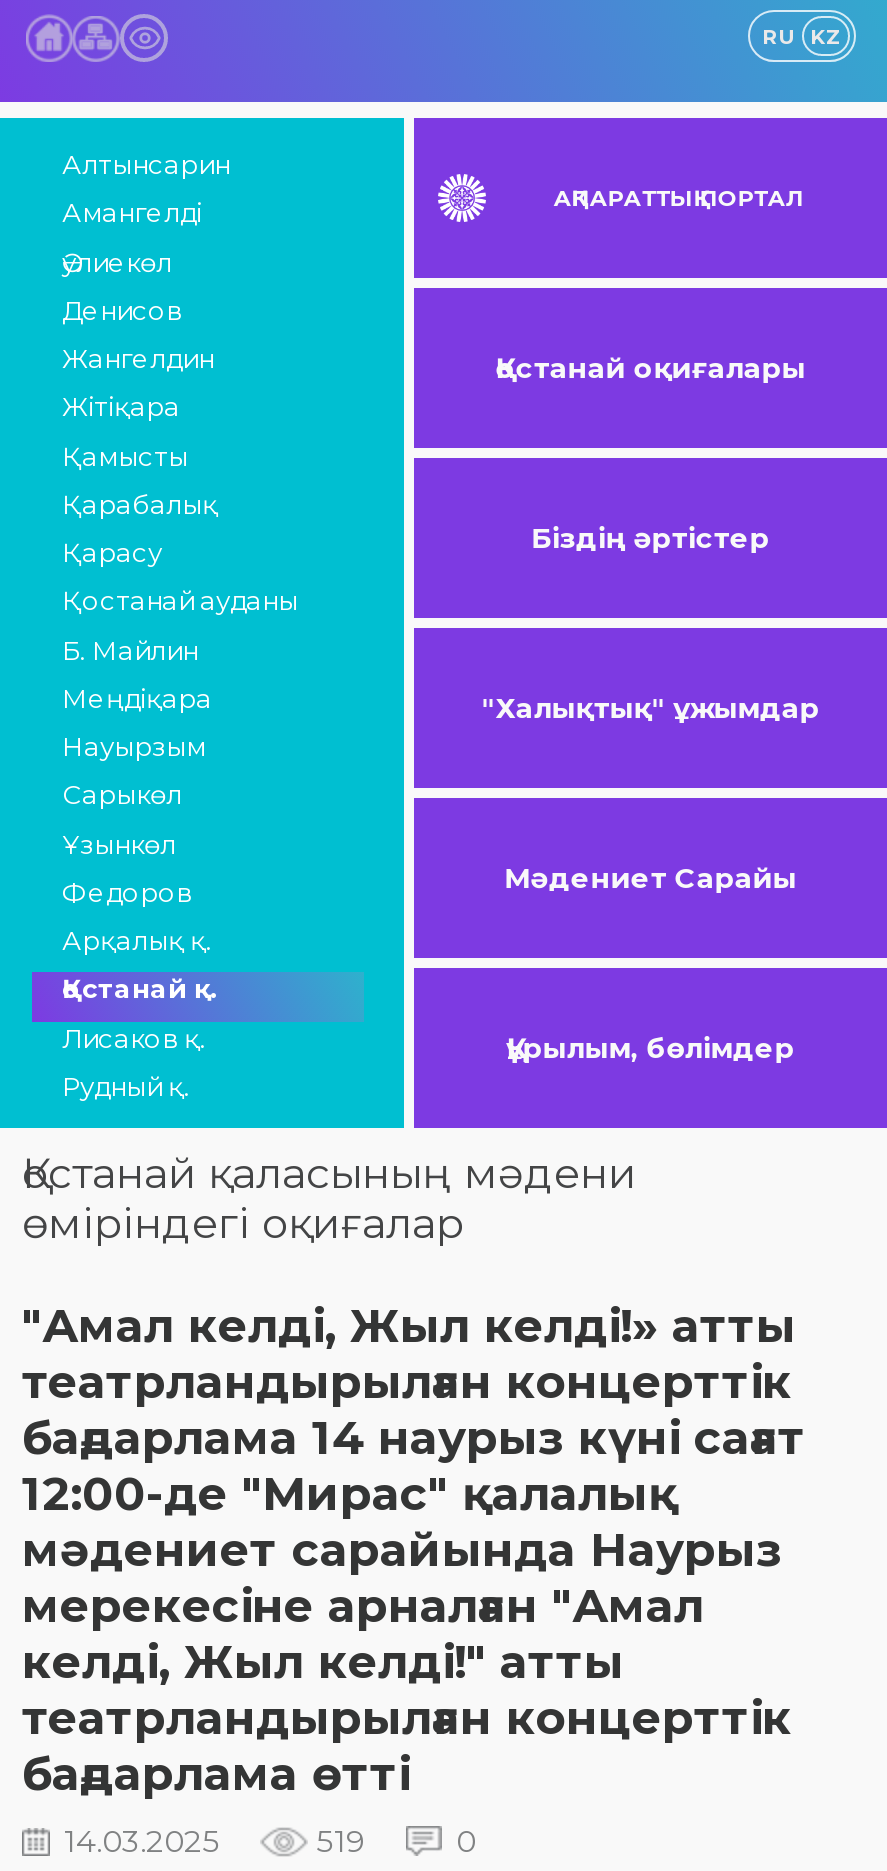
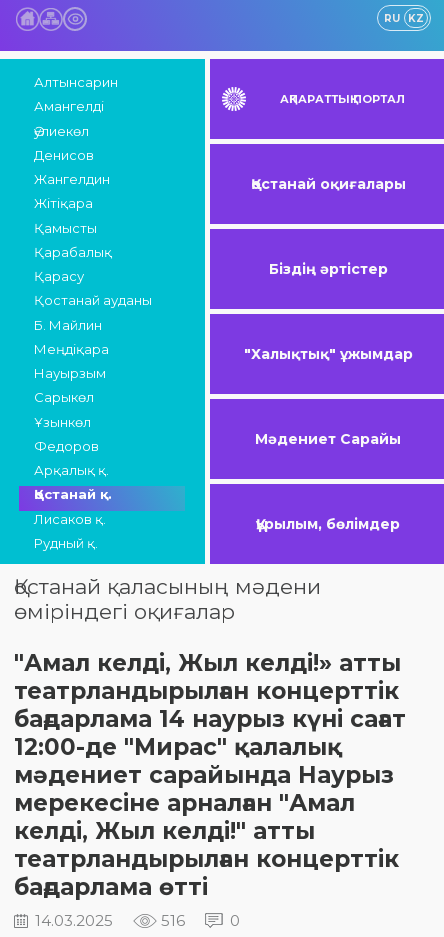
[316,1822,366,1860] 519 -> [161,911,185,930] 516

